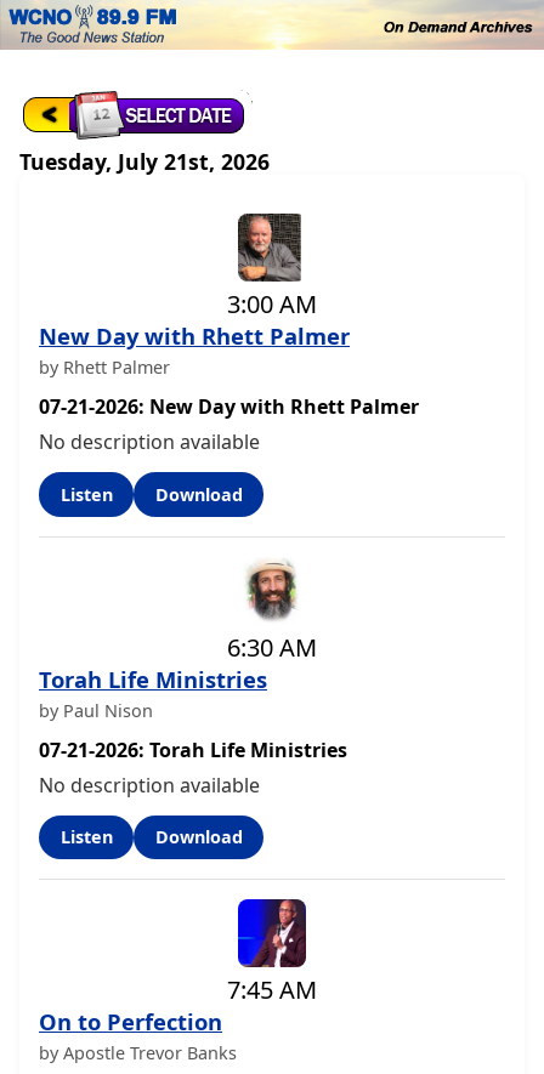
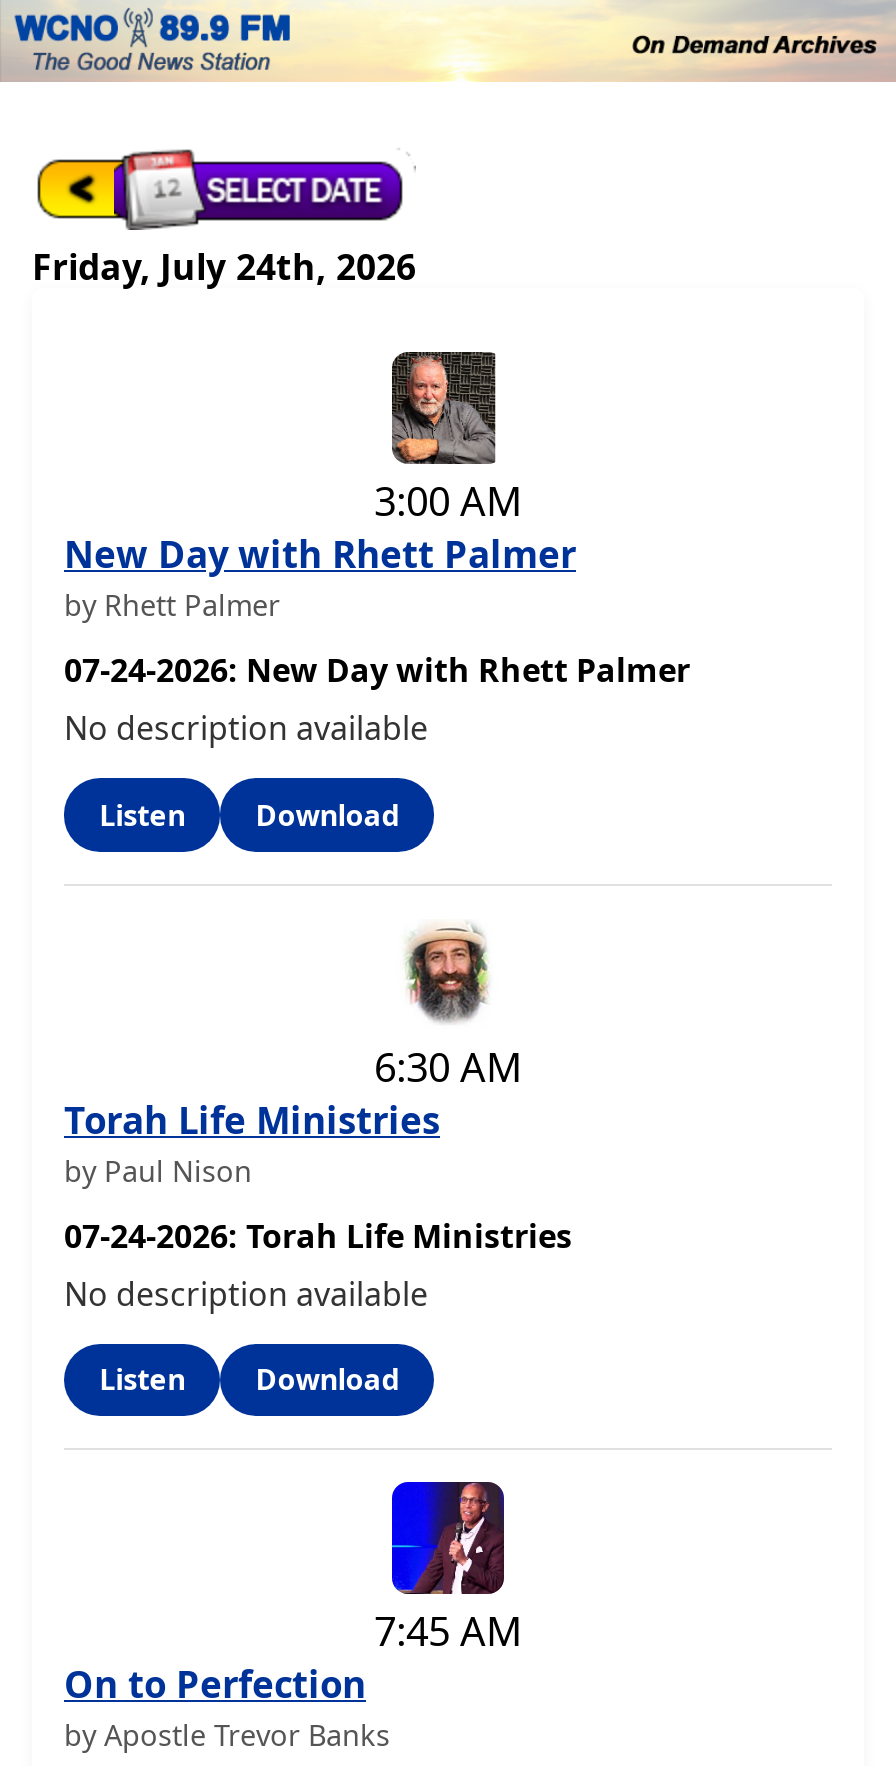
[19,147,270,176] Tuesday, July 21st, 2026 -> [32,242,416,290] Friday, July 24th, 2026
[39,393,419,420] 07-21-2026: New Day with Rhett Palmer -> [64,648,690,692] 07-24-2026: New Day with Rhett Palmer
[39,736,347,763] 07-21-2026: Torah Life Ministries -> [64,1213,572,1257] 07-24-2026: Torah Life Ministries

